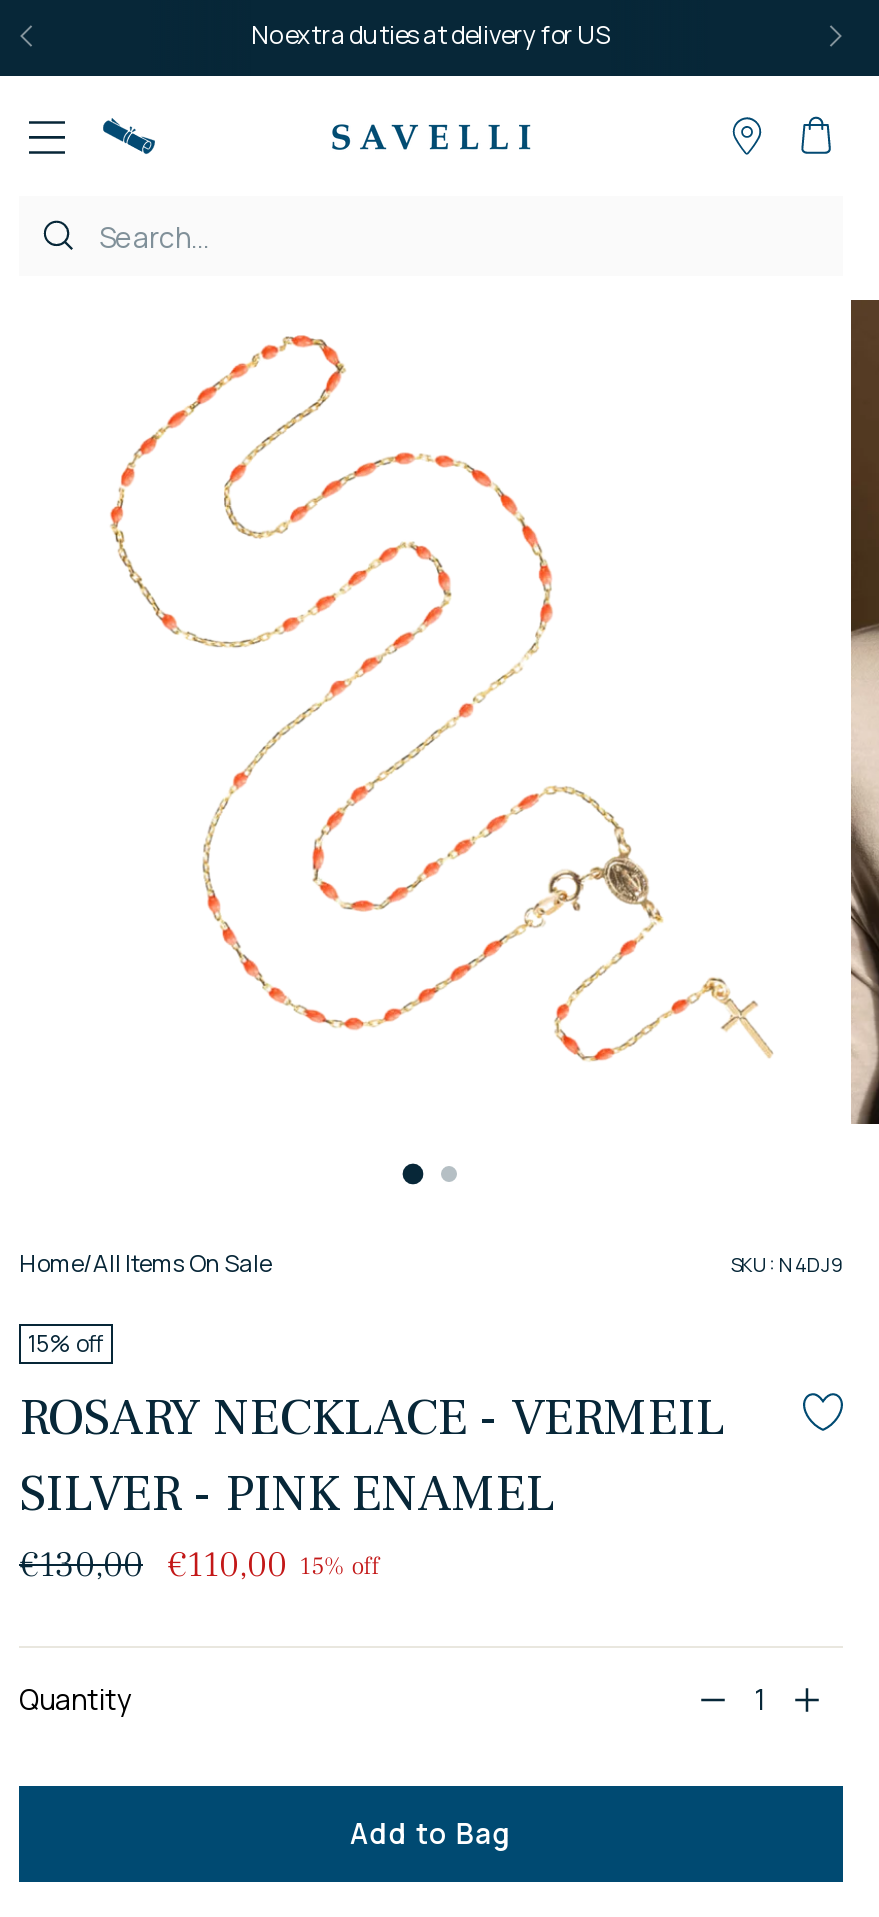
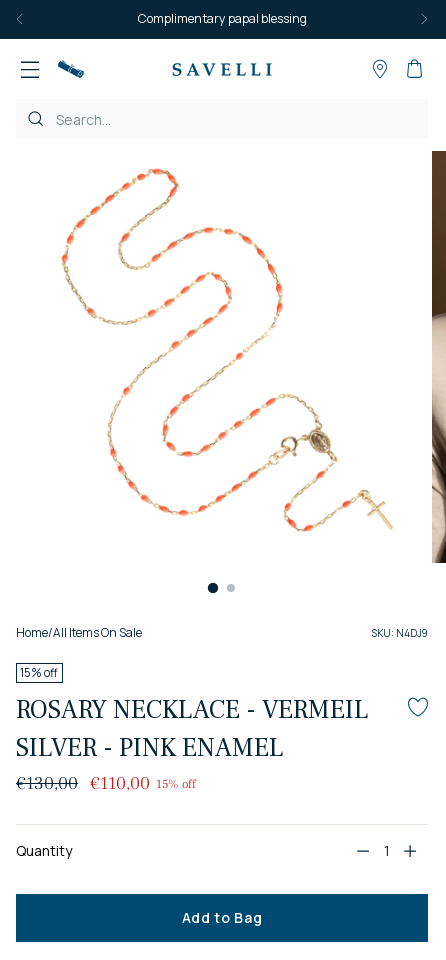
[251,18,611,52] No extra duties at delivery for US -> [137,10,306,27] Complimentary papal blessing

